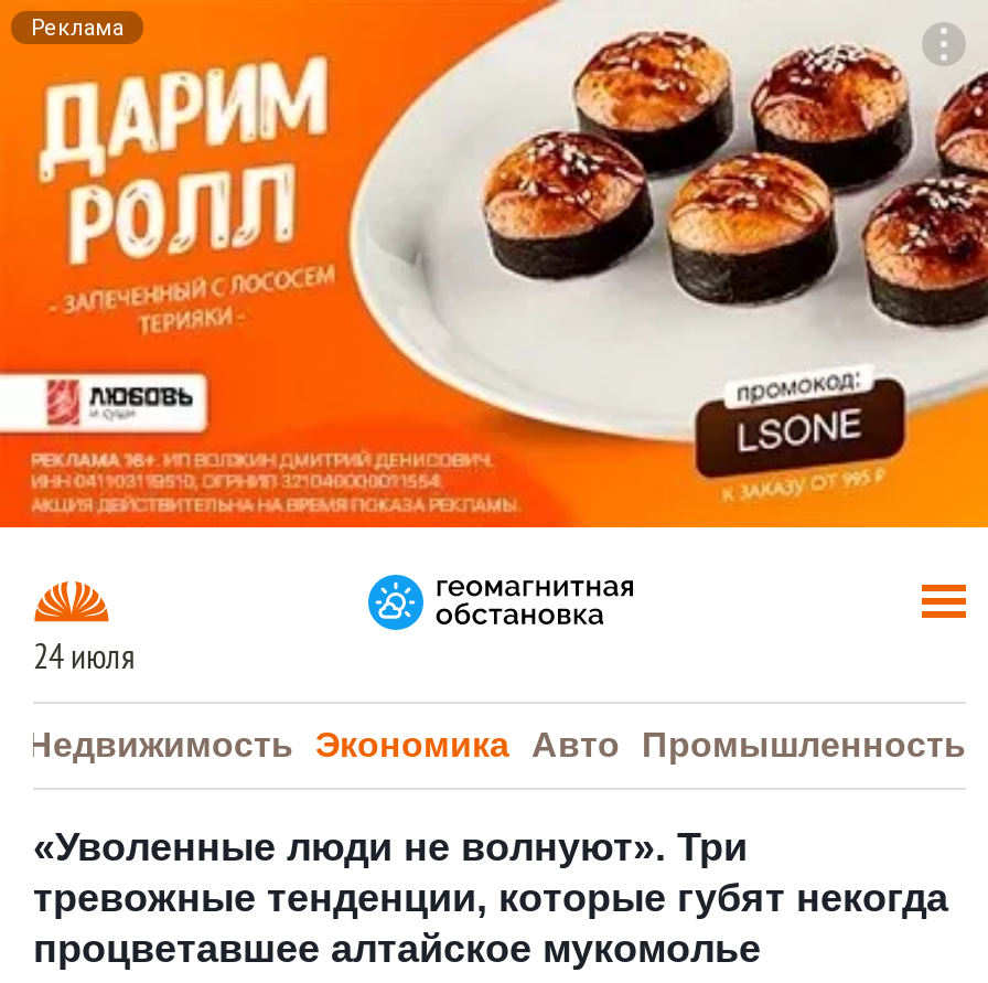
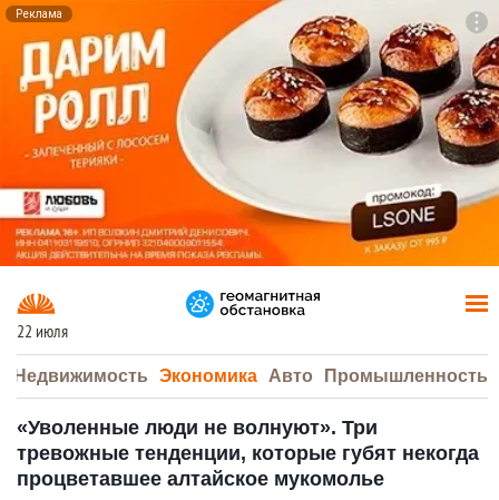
[33,637,135,677] 24 июля -> [17,322,68,342] 22 июля

